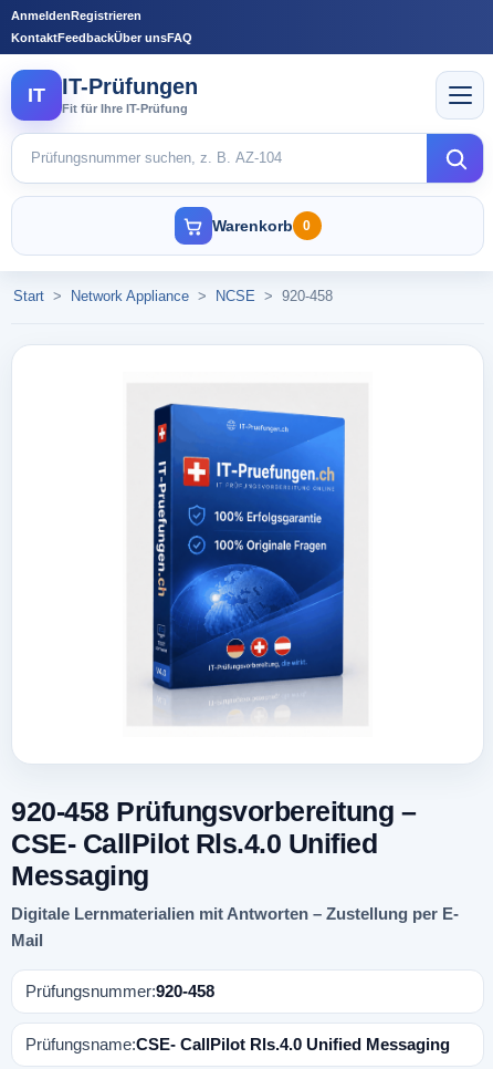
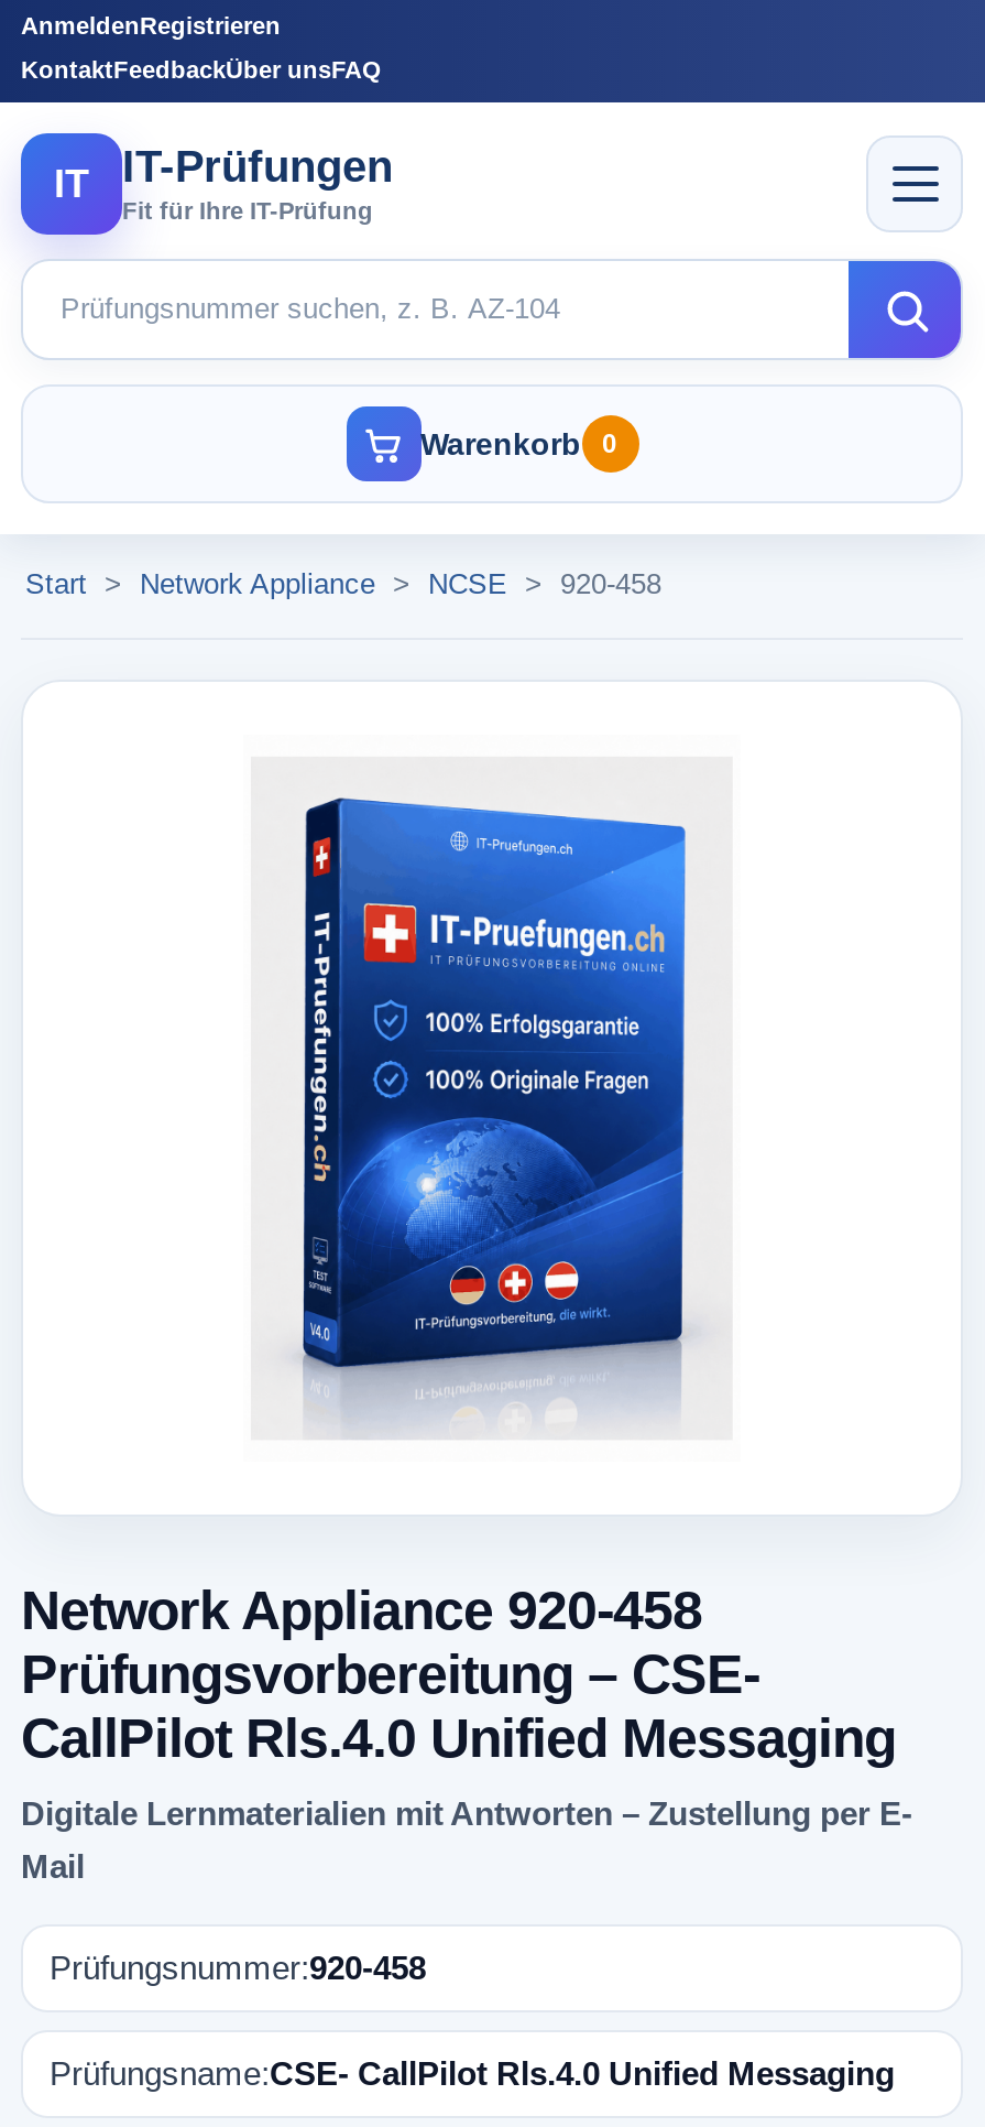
[11,796,416,891] 920-458 Prüfungsvorbereitung – | CSE- CallPilot Rls.4.0 Unified | Messaging -> [21,1578,896,1768] Network Appliance 920-458 | Prüfungsvorbereitung – CSE- | CallPilot Rls.4.0 Unified Messaging

